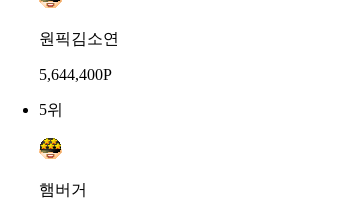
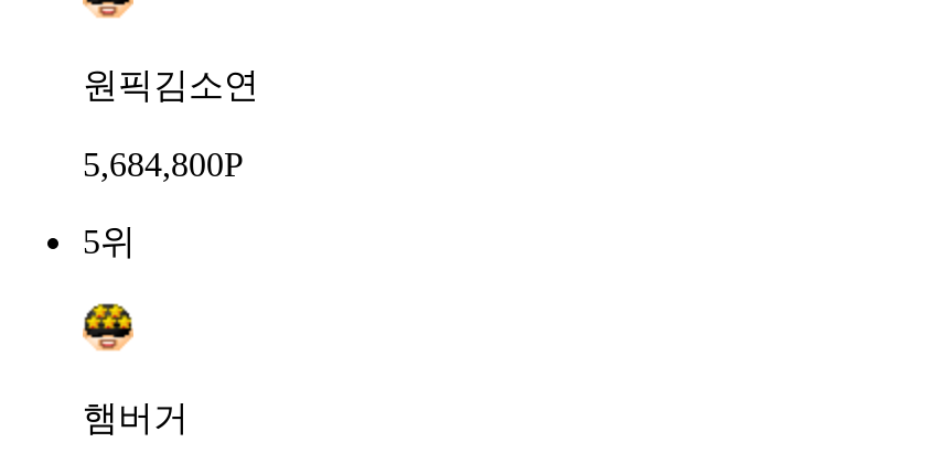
[39,66,112,83] 5,644,400P -> [83,146,244,184] 5,684,800P

